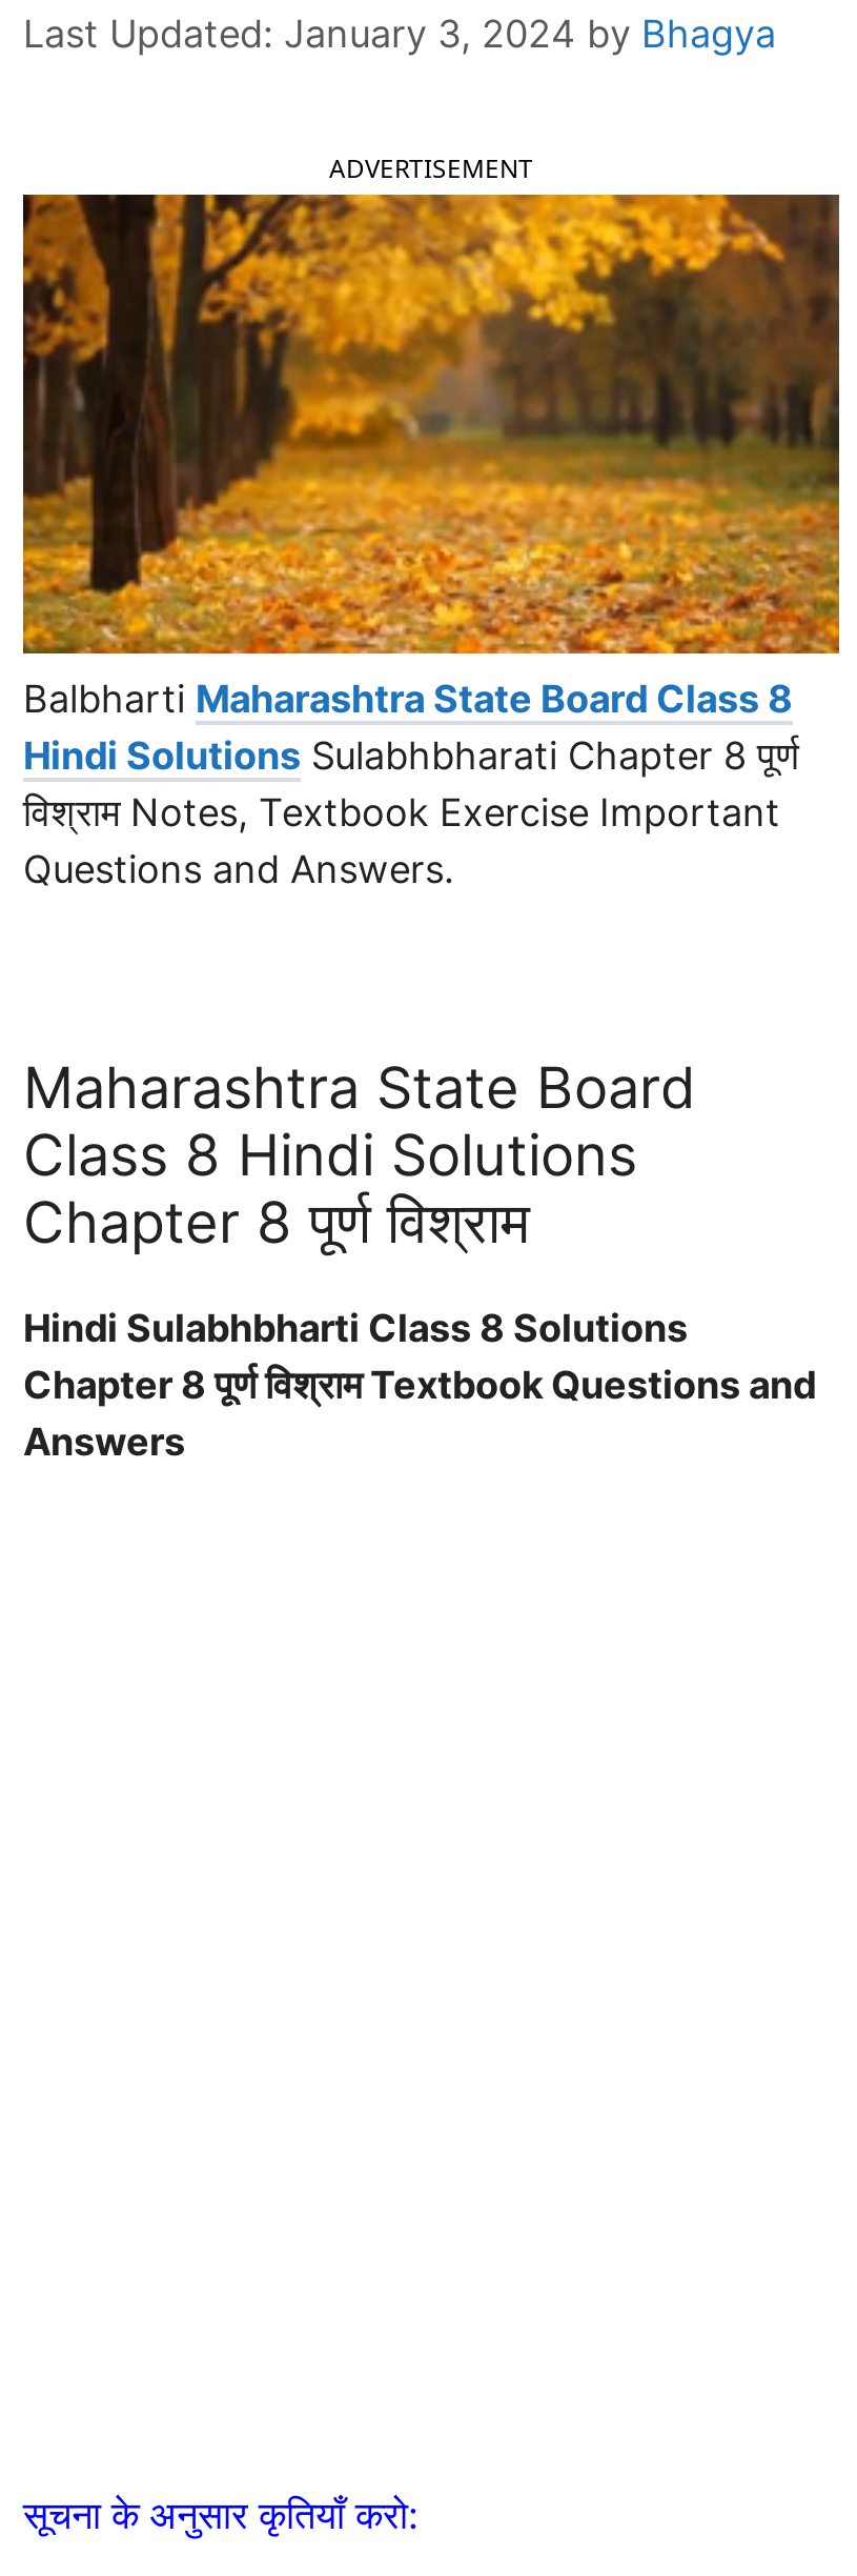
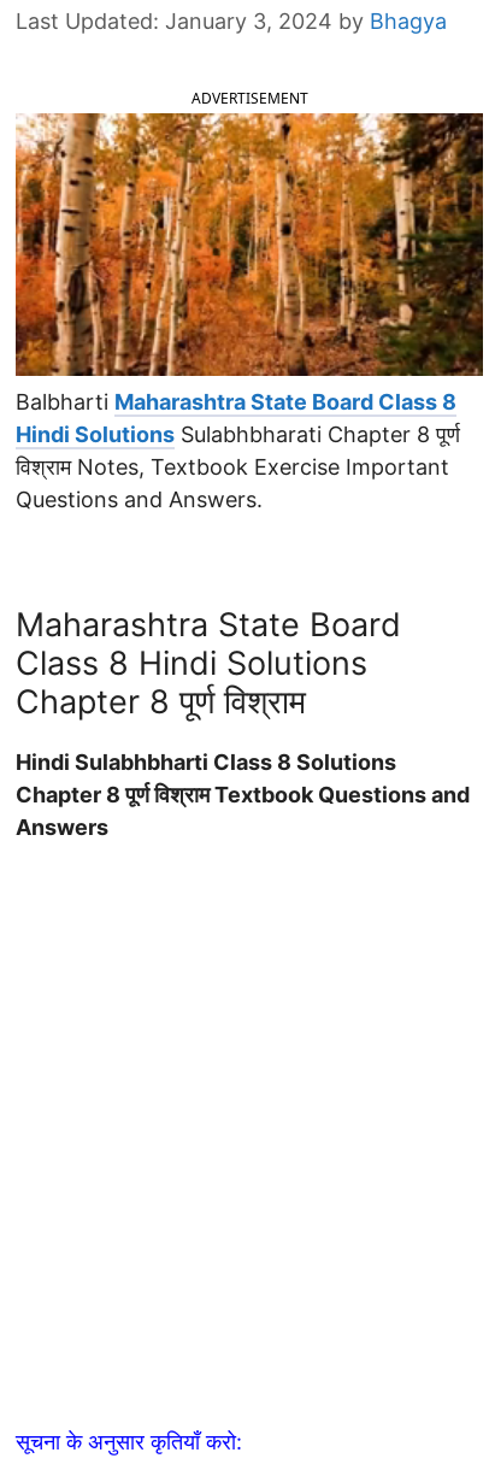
[21,193,841,656] [image] -> [14,112,484,377] [image]

